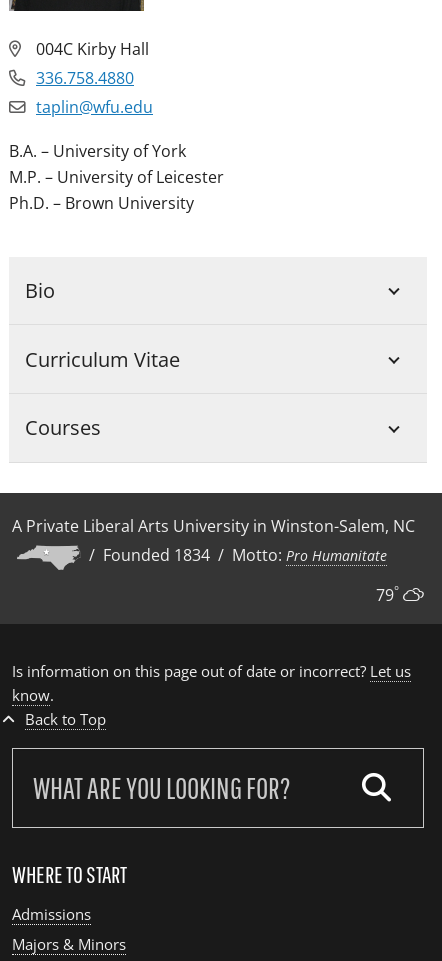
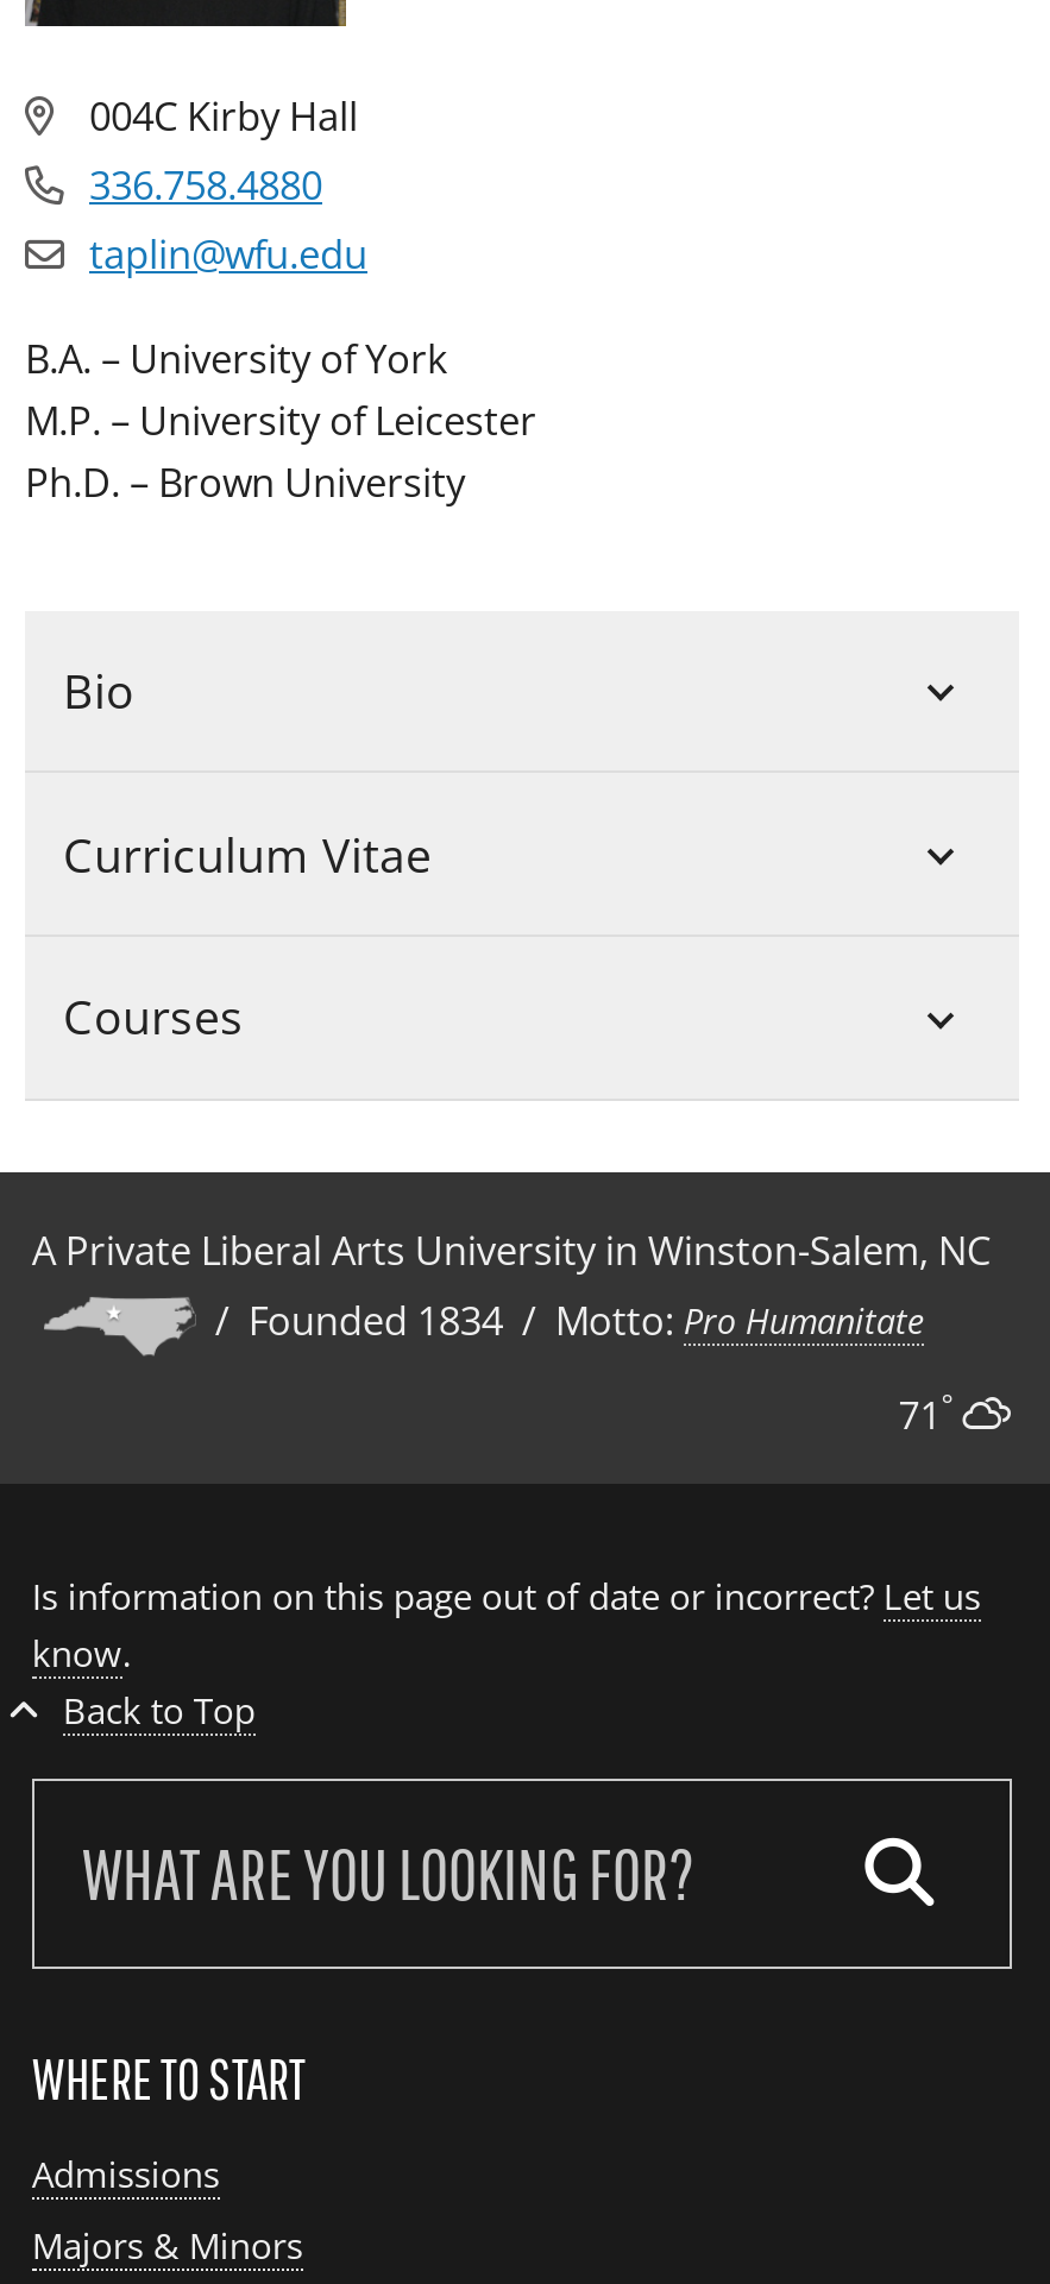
[376,582,399,606] 79° -> [898,1383,953,1440] 71°

